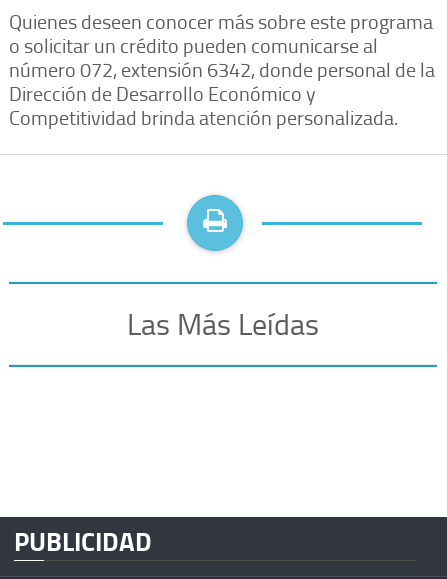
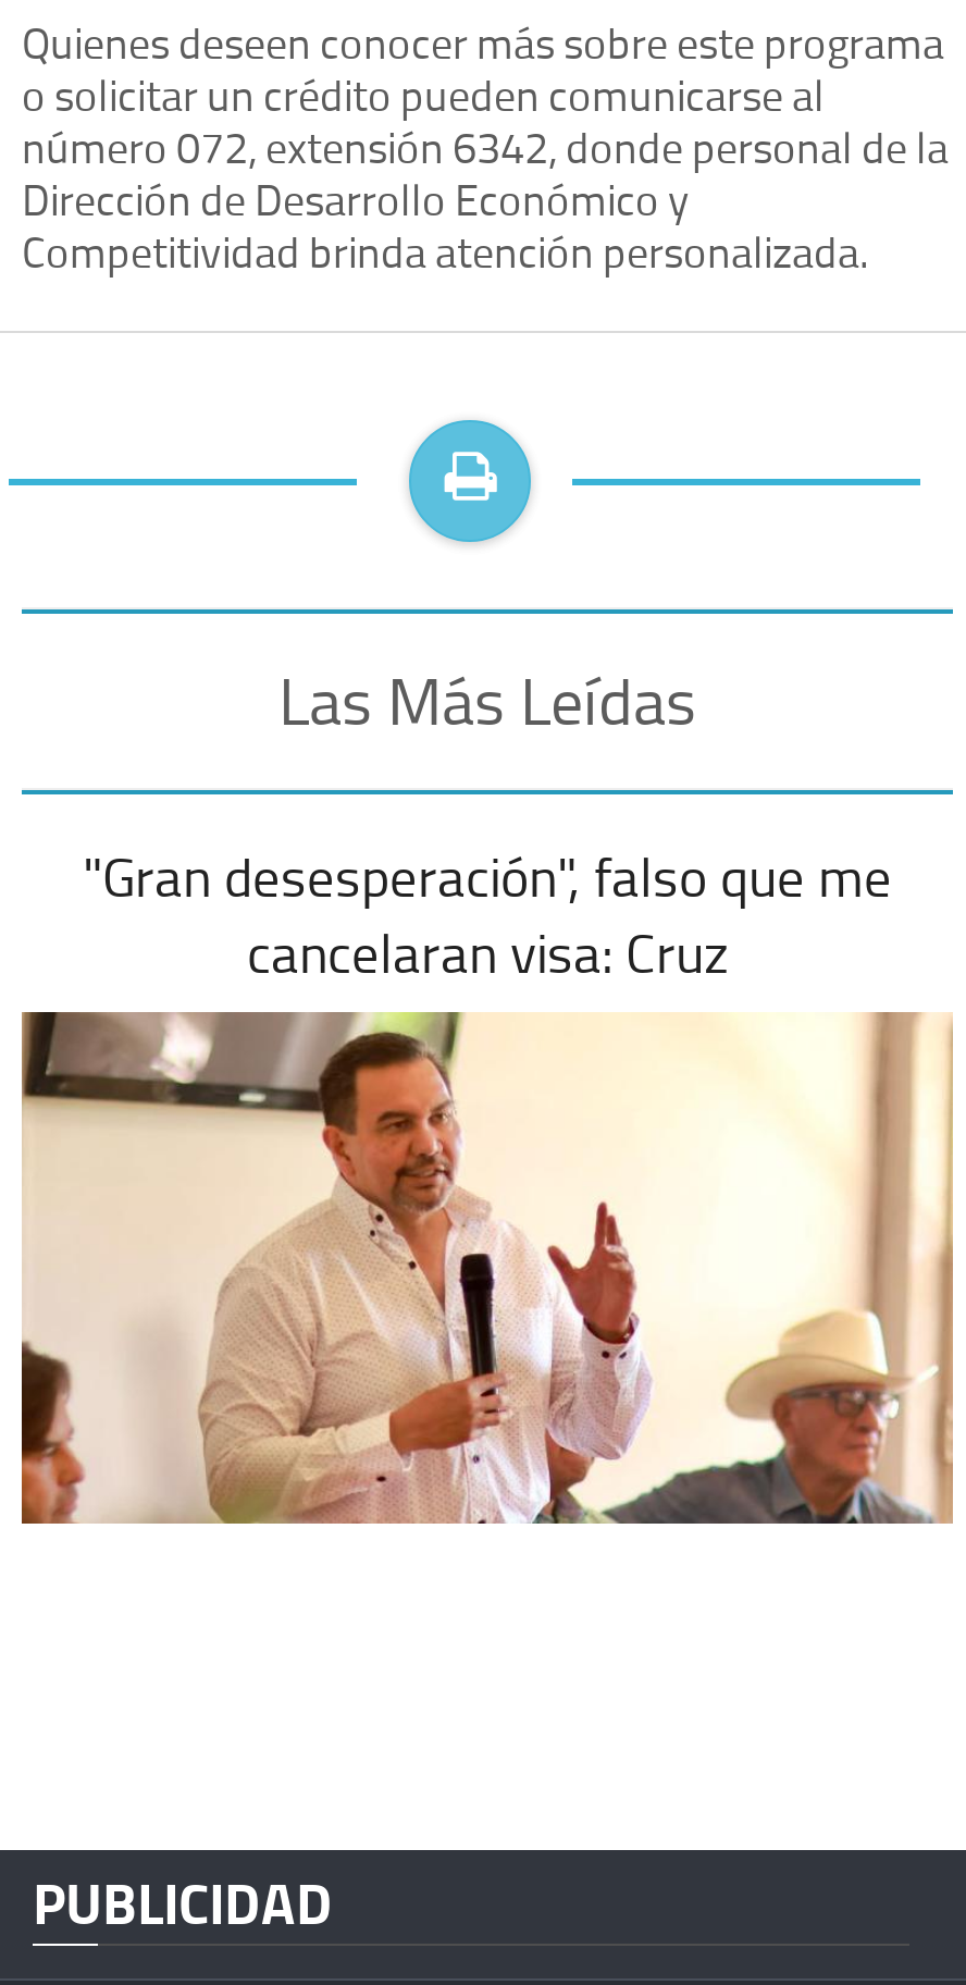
none -> [9,1010,955,1526] [image]
none -> [83,838,892,991] "Gran desesperación", falso que me | cancelaran visa: Cruz

